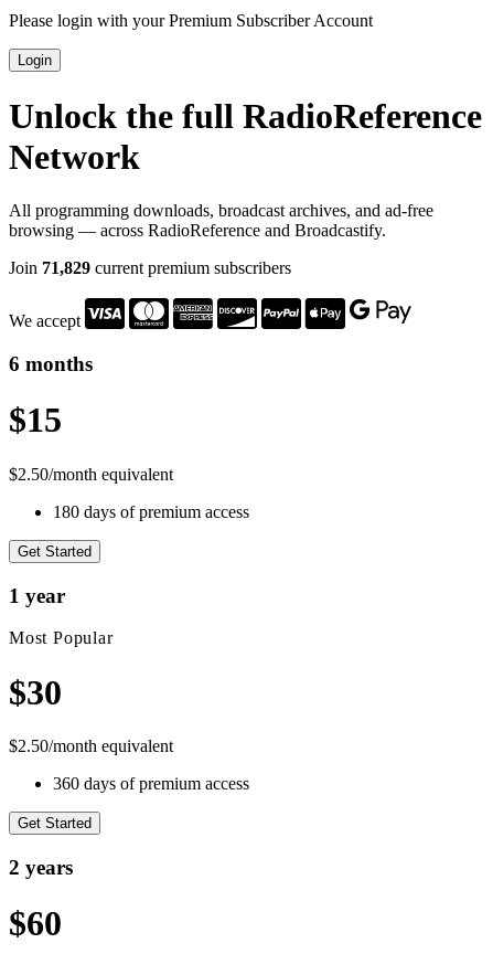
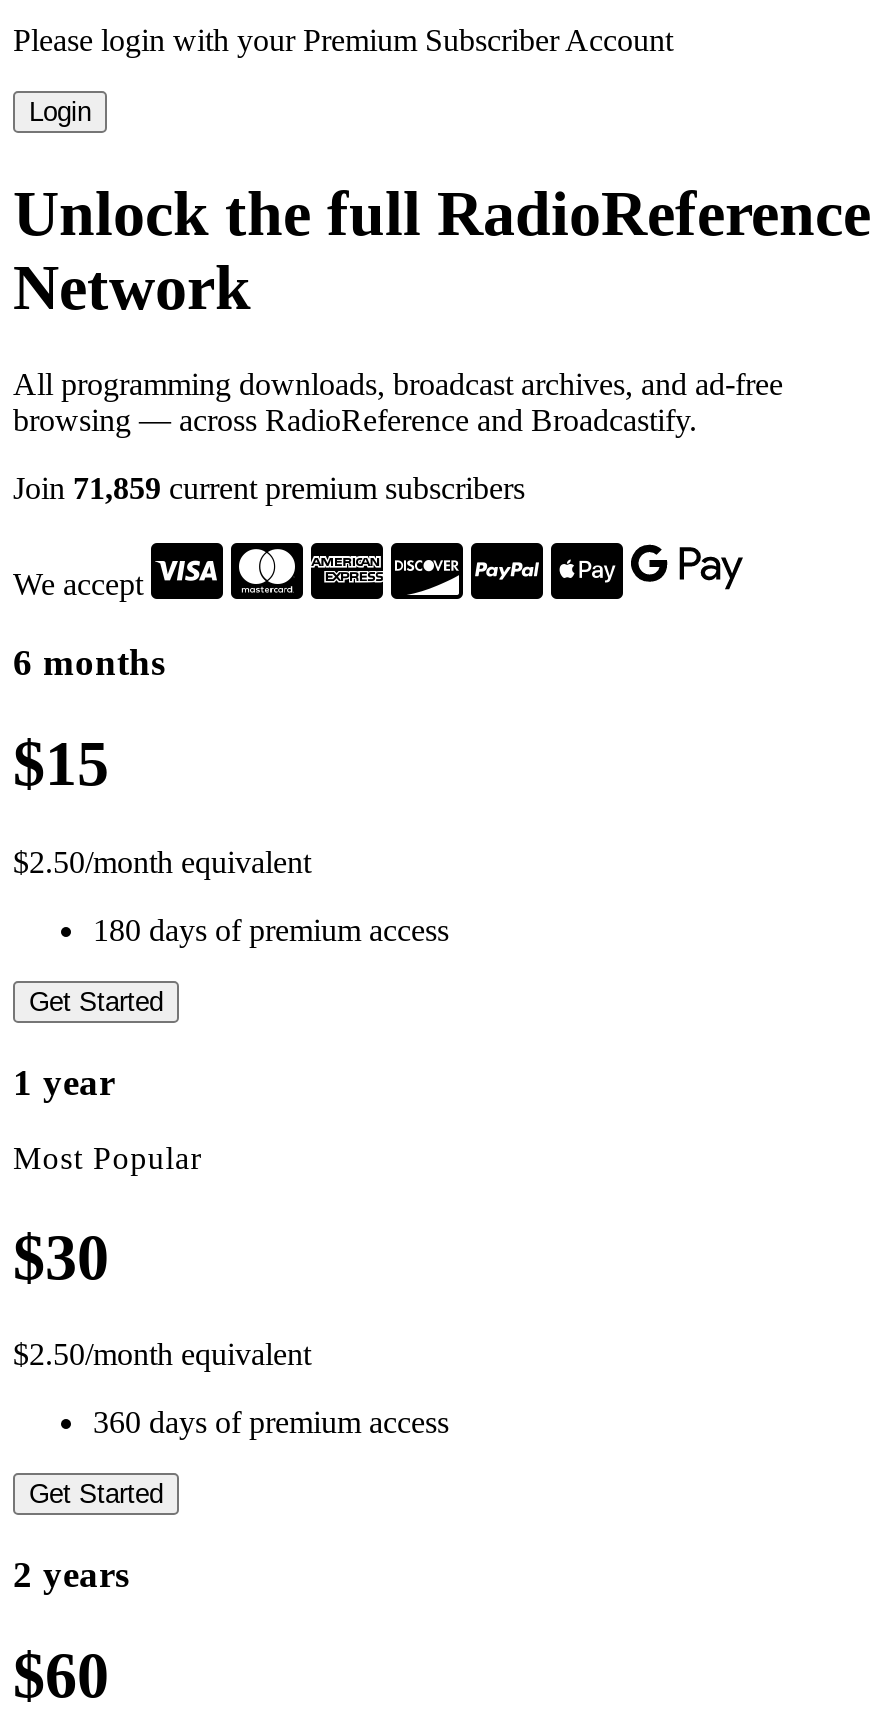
[9,259,291,277] Join 71,829 current premium subscribers -> [13,471,525,505] Join 71,859 current premium subscribers

